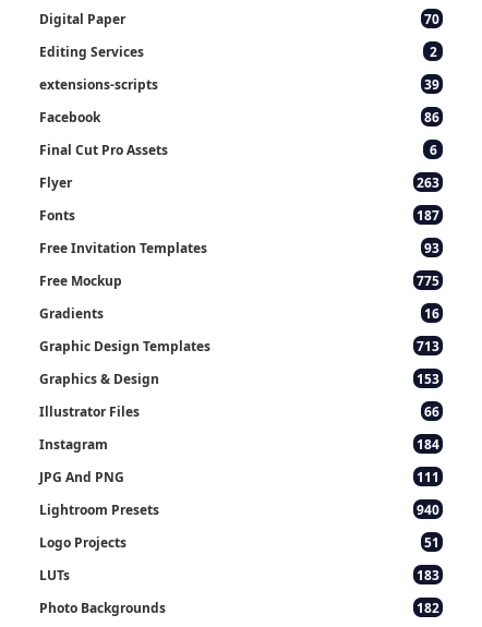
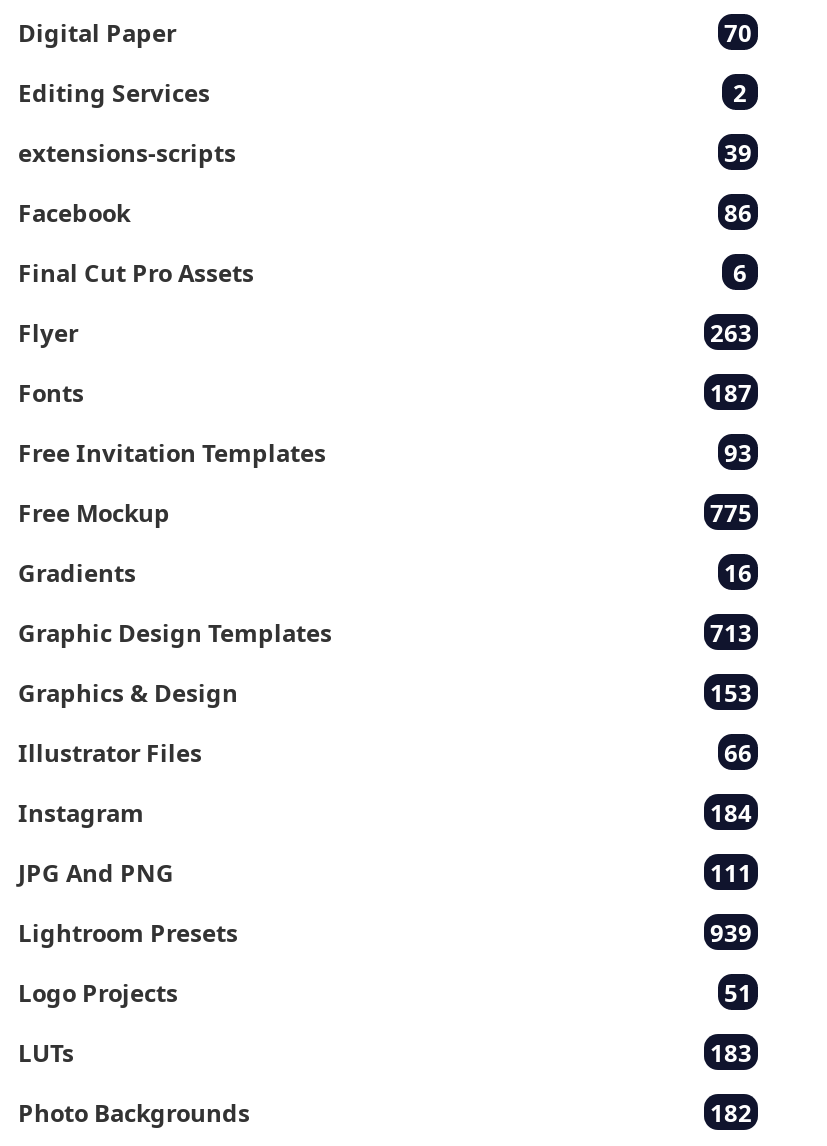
[417,500,439,518] 940 -> [710,916,752,948] 939

